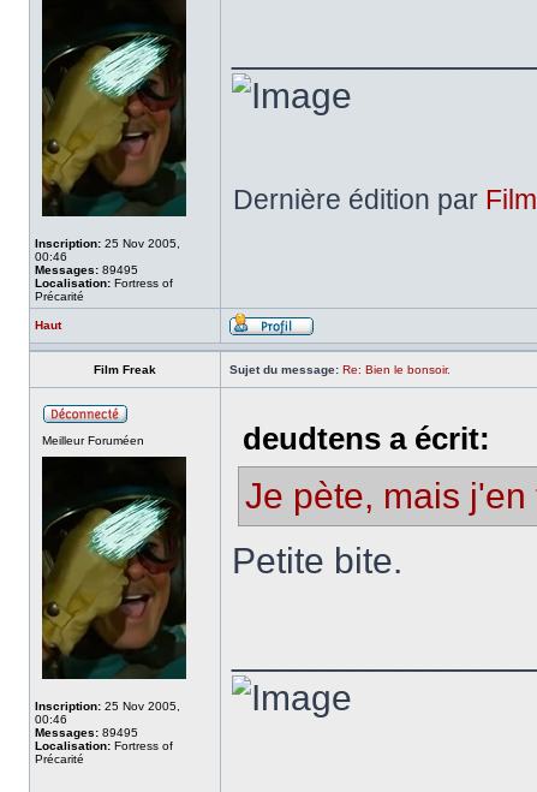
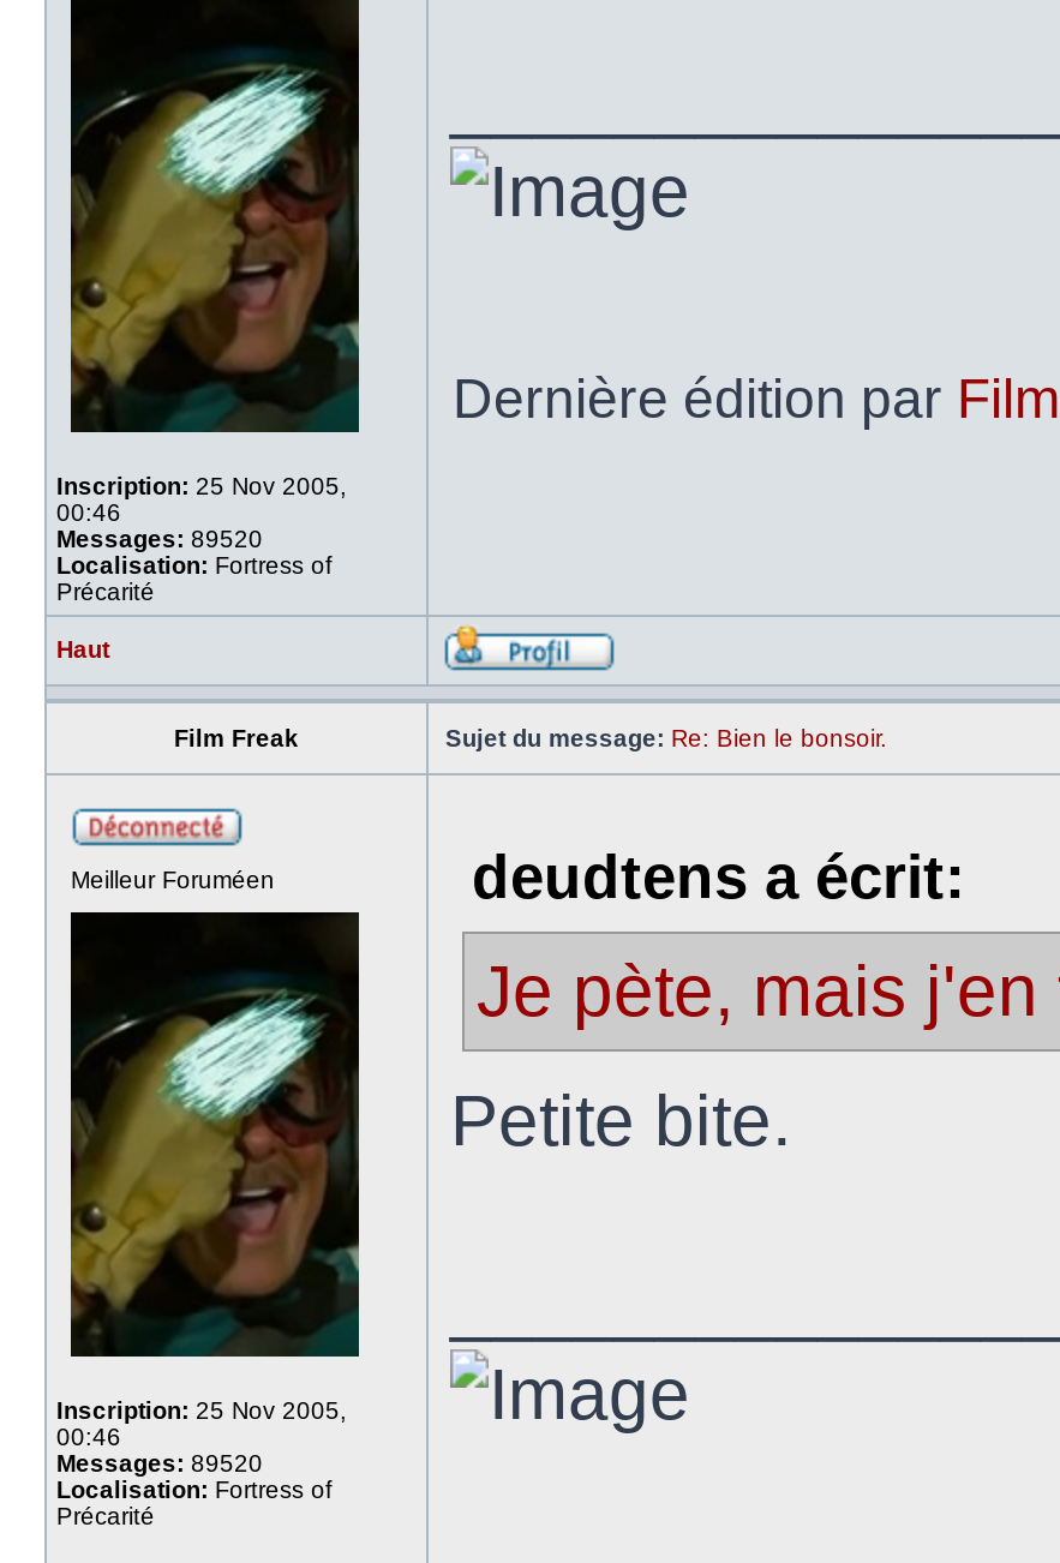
[35,263,138,276] Messages: 89495 -> [56,526,263,552] Messages: 89520
[35,726,138,739] Messages: 89495 -> [56,1450,263,1477] Messages: 89520

